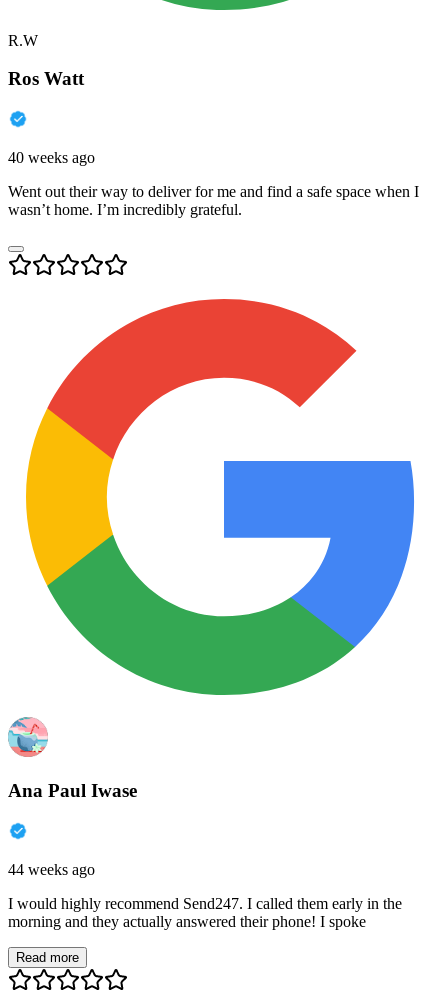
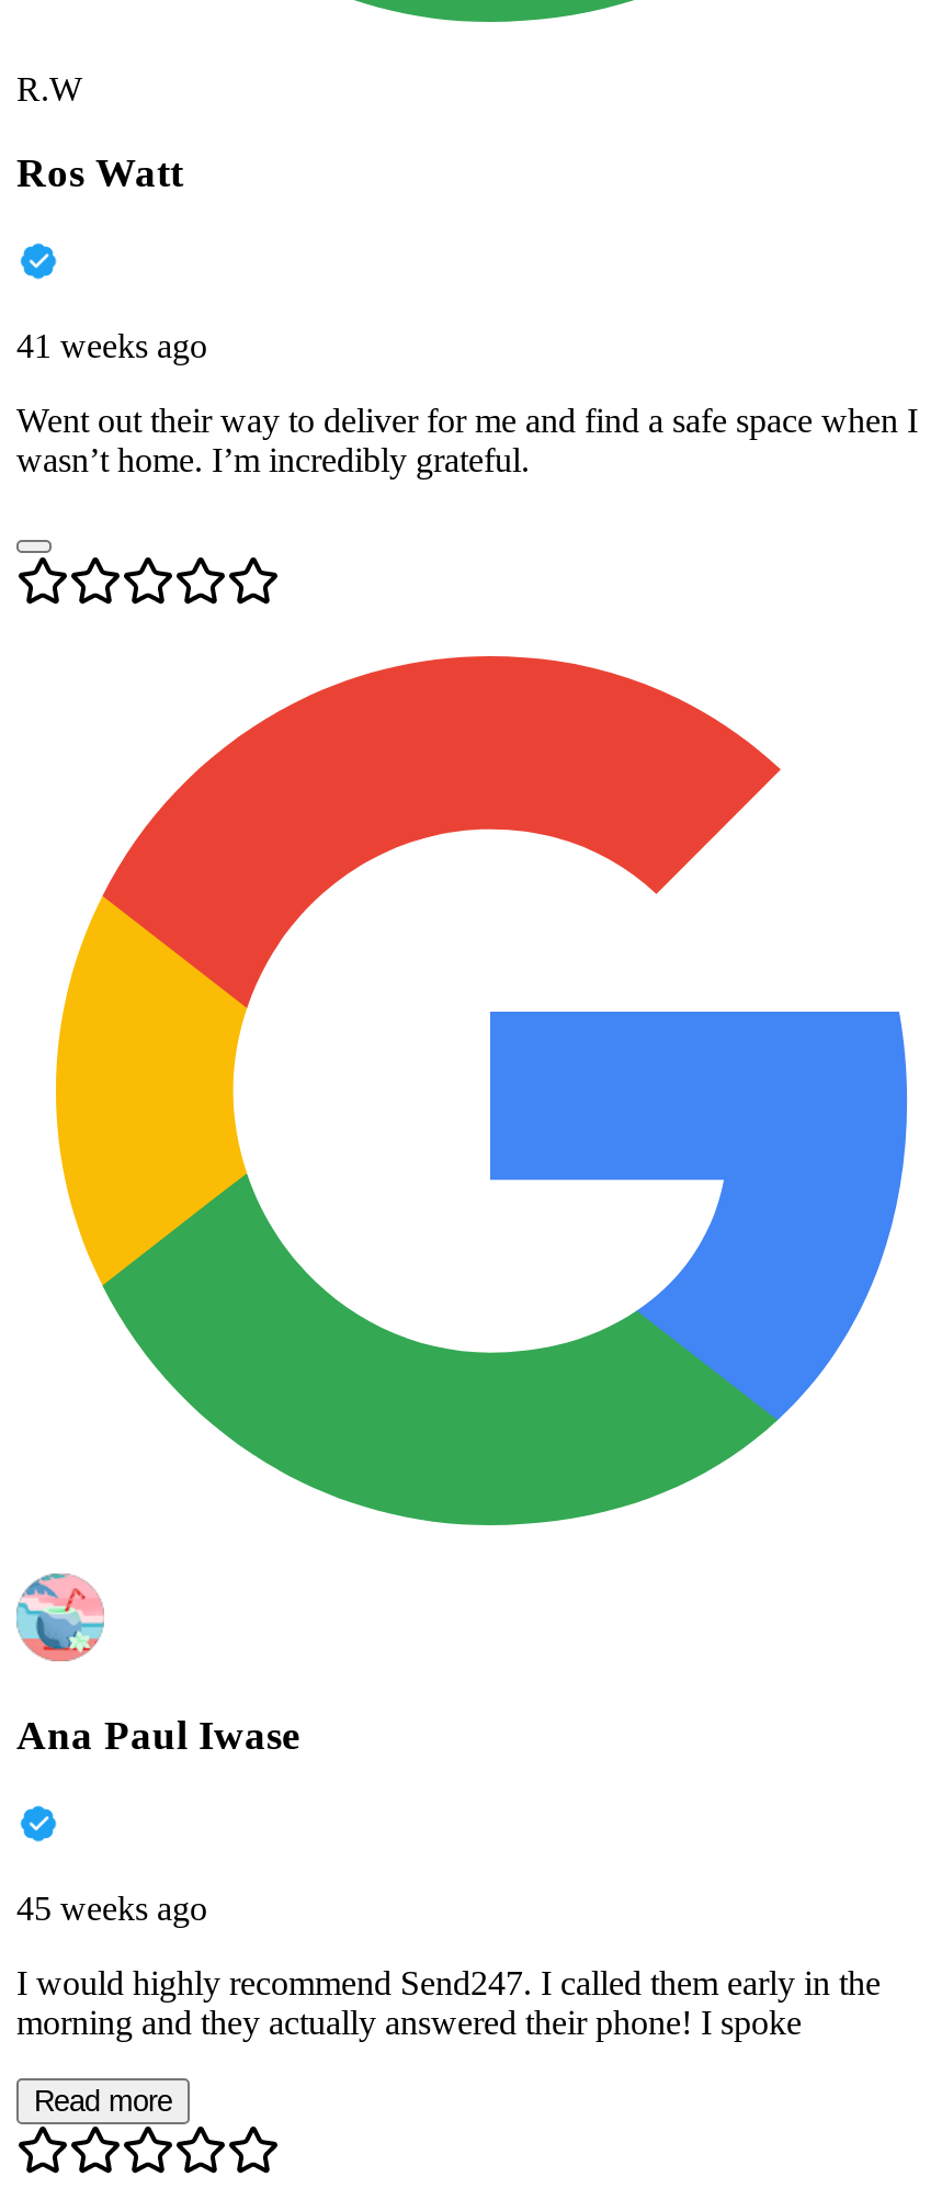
[8,149,95,166] 40 weeks ago -> [16,327,207,365] 41 weeks ago
[8,861,95,878] 44 weeks ago -> [16,1889,207,1926] 45 weeks ago

